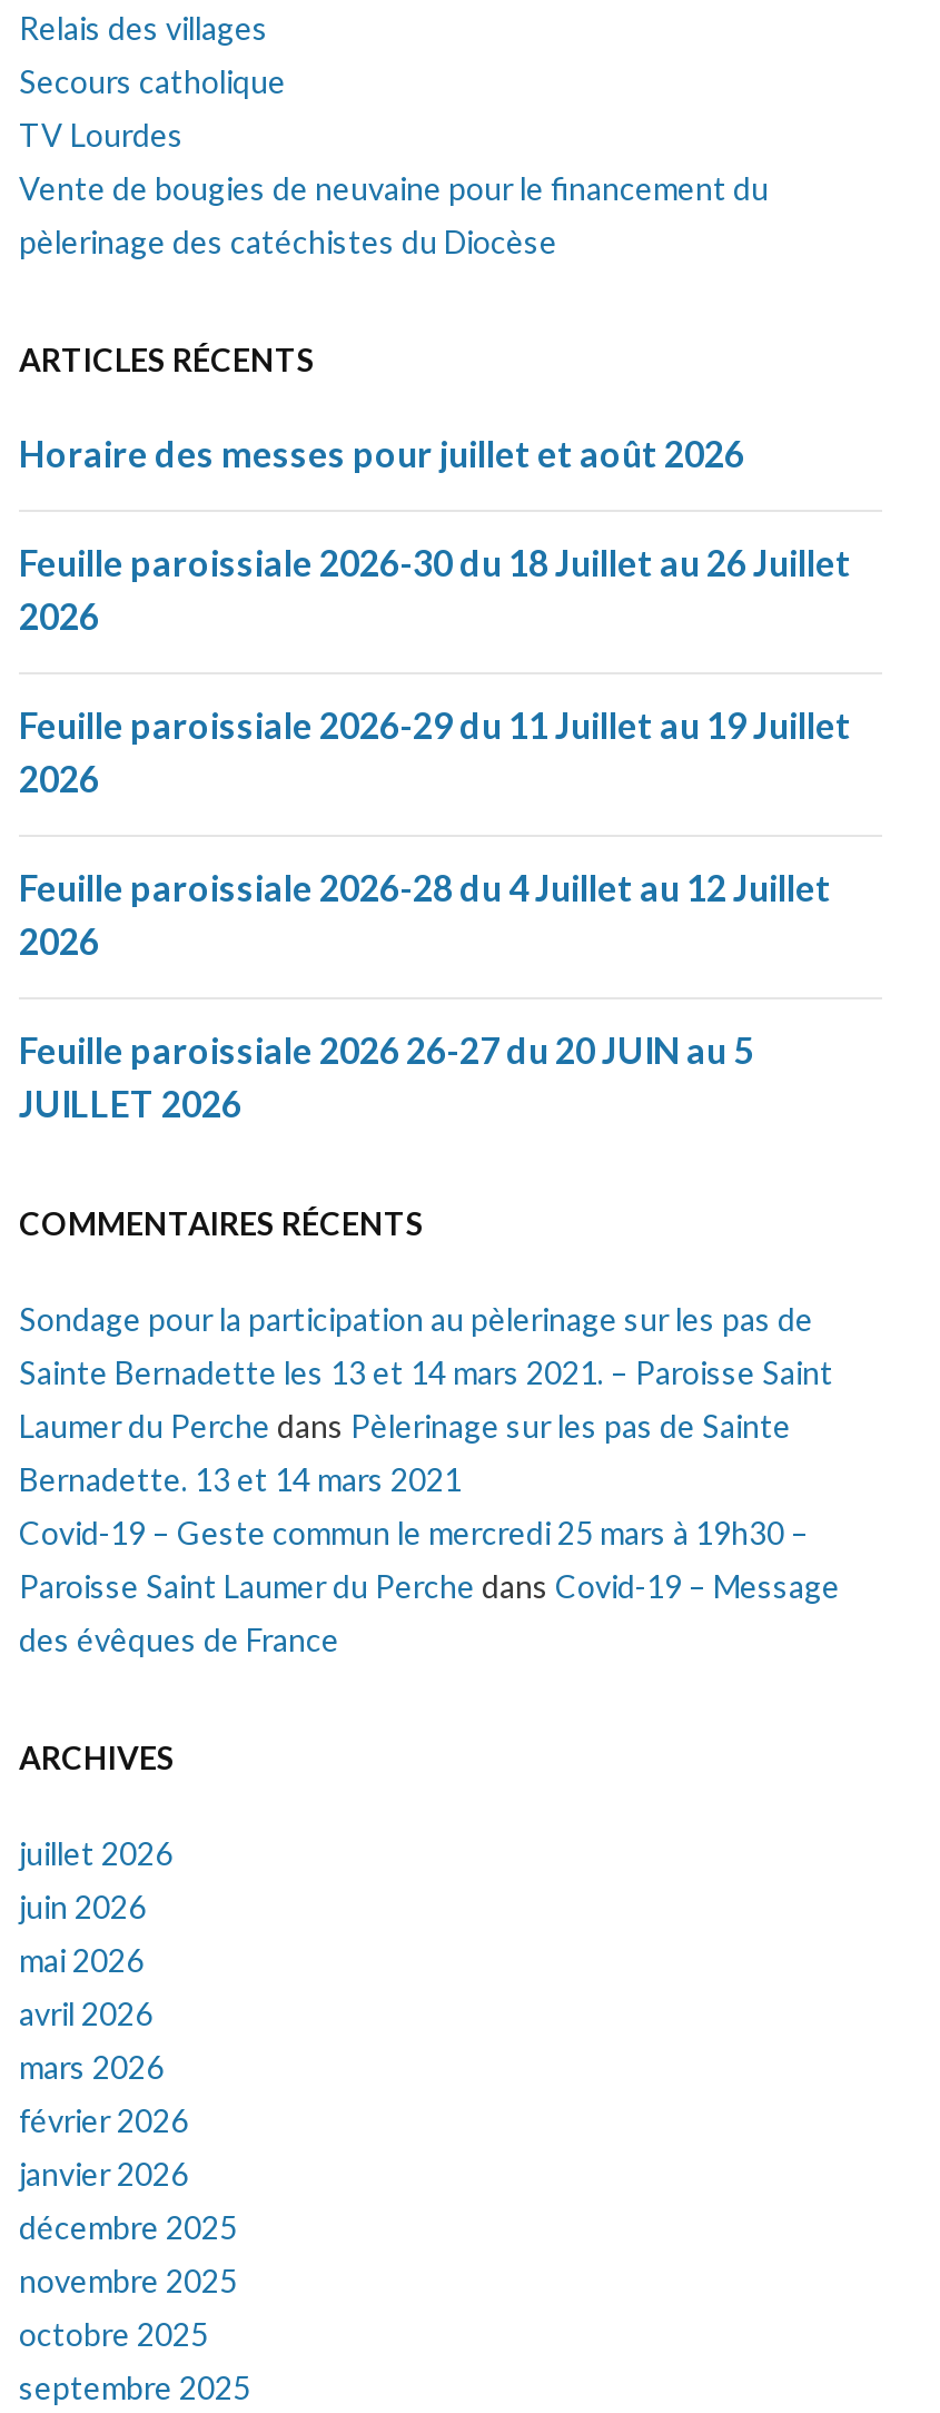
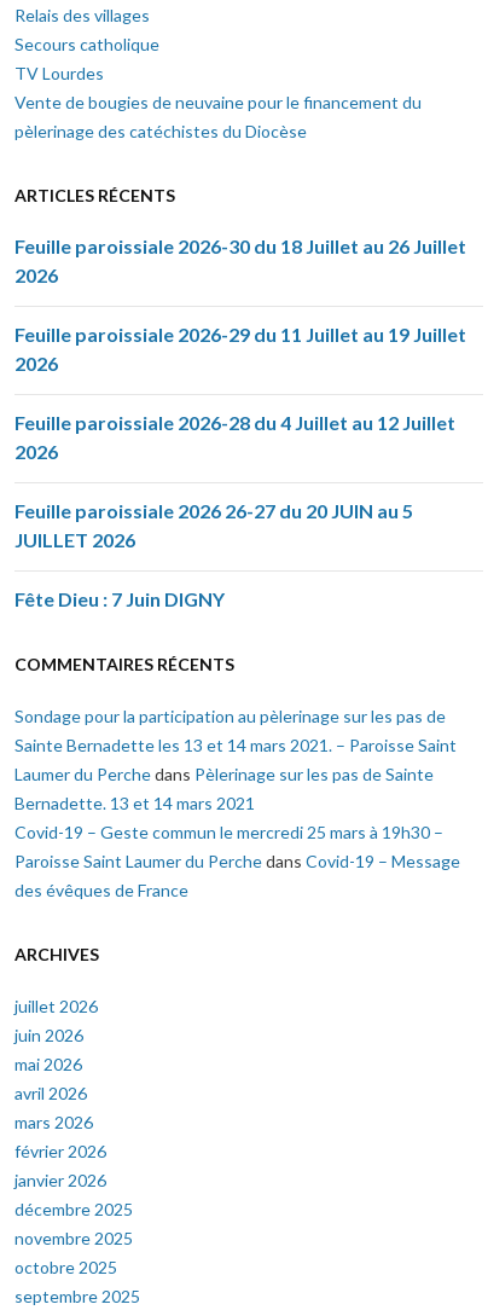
[19,431,744,473] Horaire des messes pour juillet et août 2026 -> none
moved [19,540,851,1123] -> [14,234,466,551]: Feuille paroissiale 2026-30 du 18 Juillet au 26 Juillet | 2026 | Feuille paroissiale 2026-29 du 11 Juillet au 19 Juillet | 2026 | Feuille paroissiale 2026-28 du 4 Juillet au 12 Juillet | 2026 | Feuille paroissiale 2026 26-27 du 20 JUIN au 5 | JUILLET 2026
none -> [14,587,225,610] Fête Dieu : 7 Juin DIGNY

